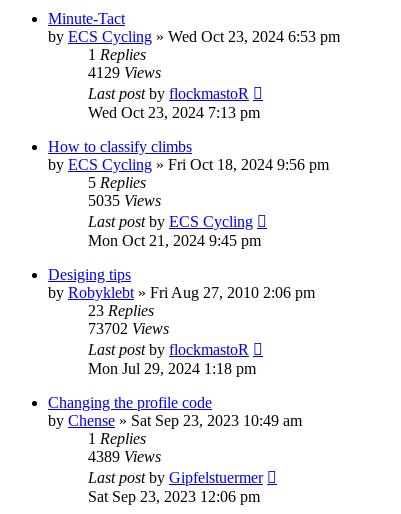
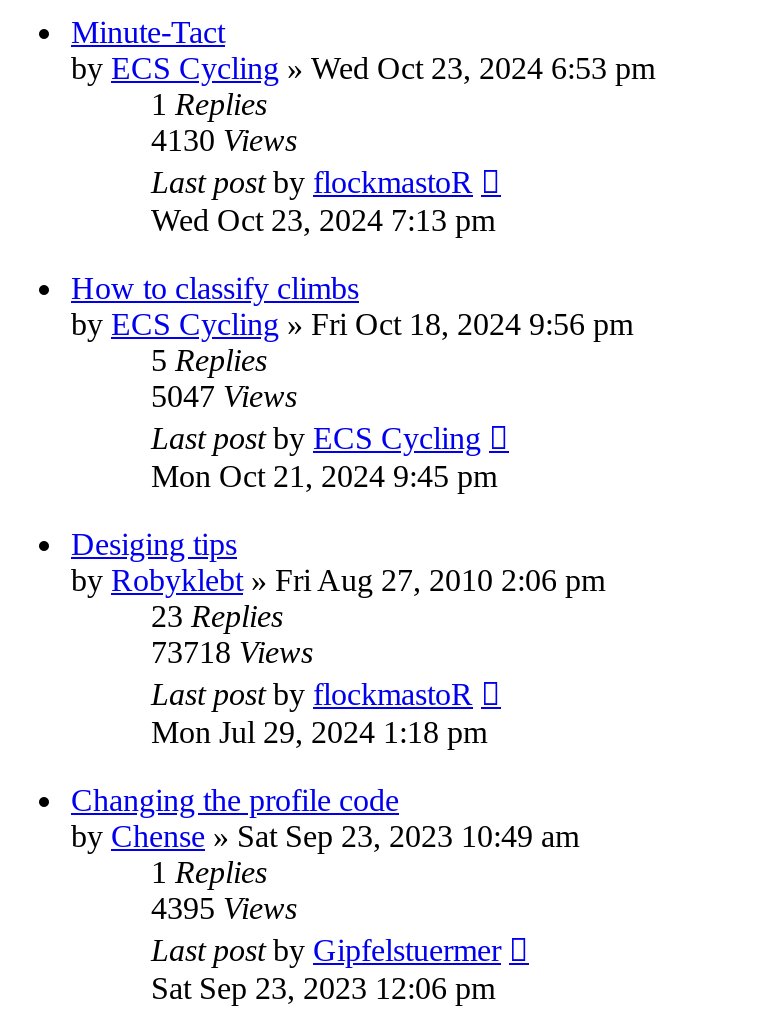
[88,64,161,81] 4129 Views -> [151,123,297,157] 4130 Views
[88,192,161,209] 5035 Views -> [151,379,297,413] 5047 Views
[88,320,169,337] 73702 Views -> [151,635,313,669] 73718 Views
[88,448,161,465] 4389 Views -> [151,891,297,925] 4395 Views

